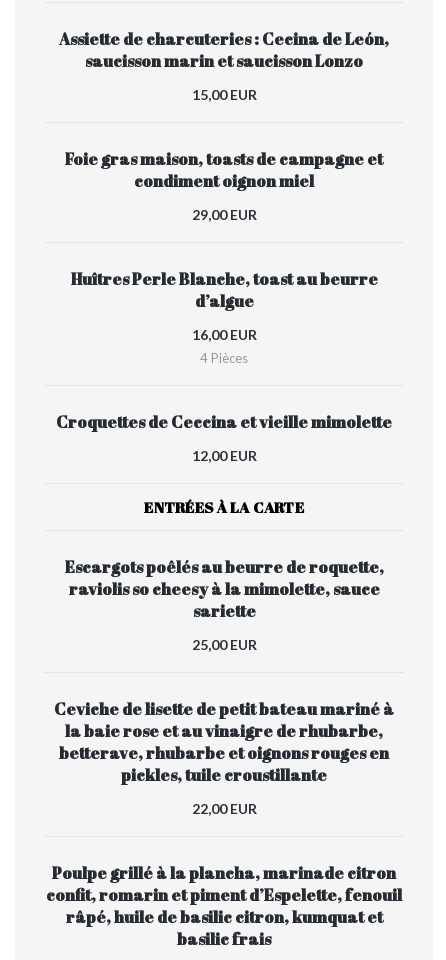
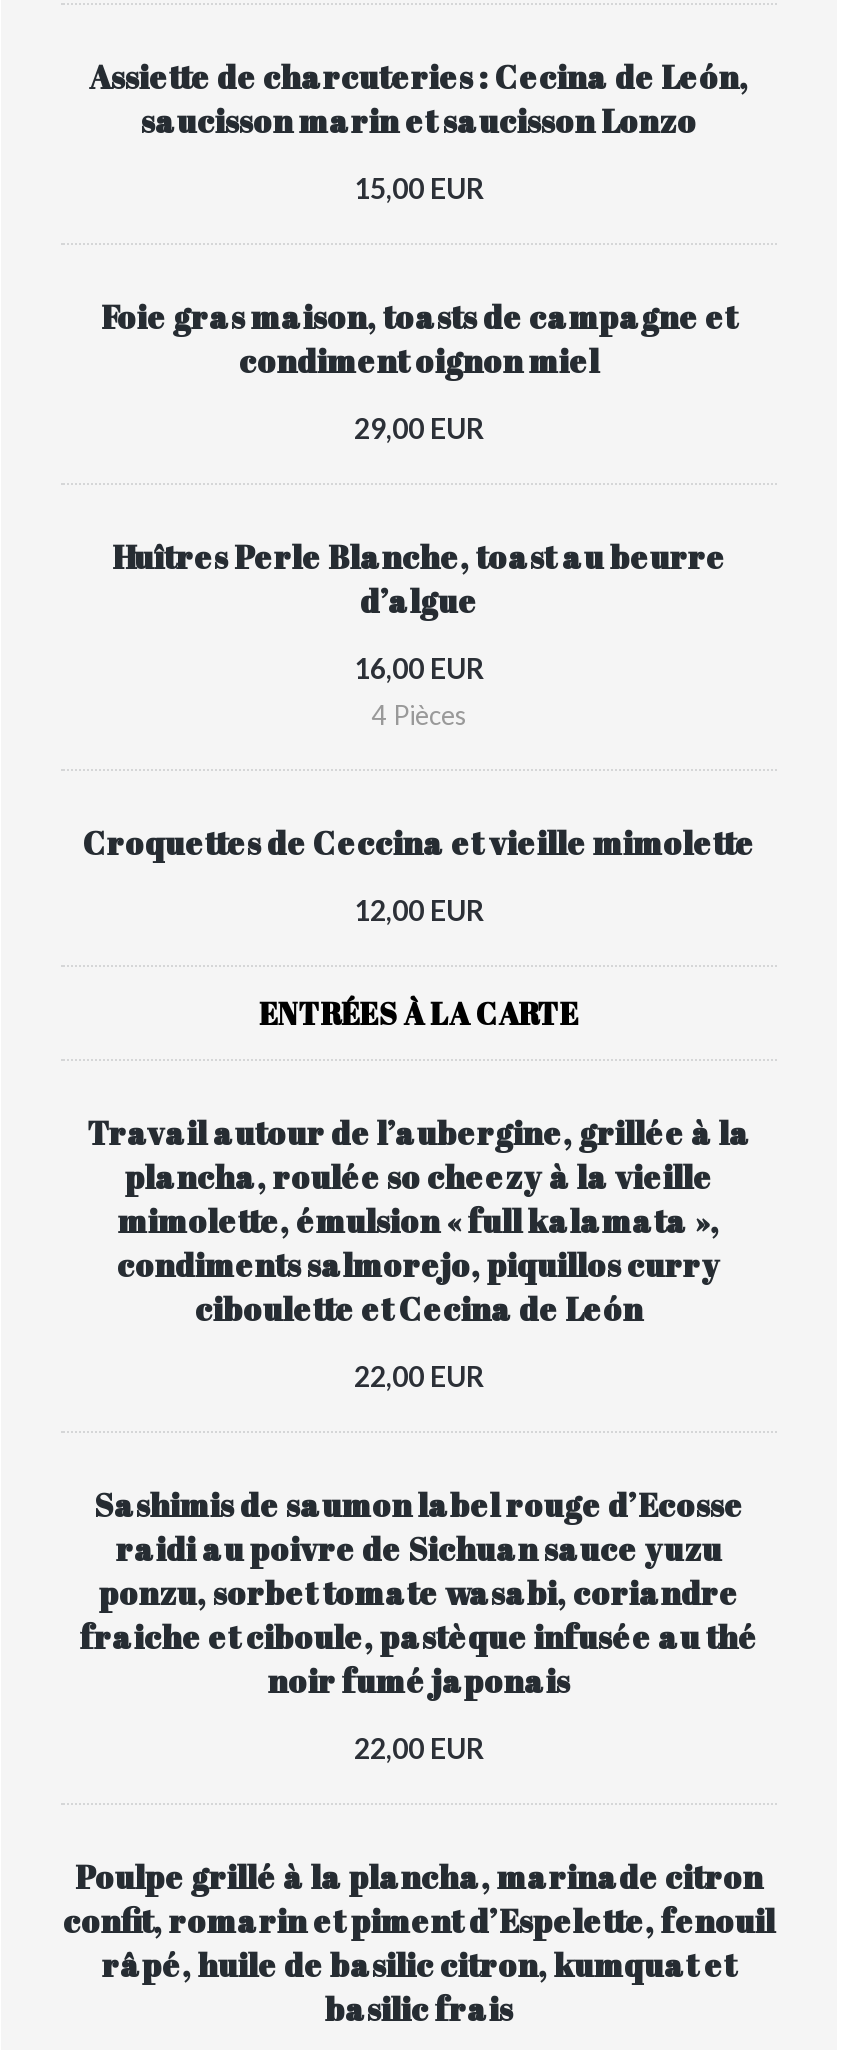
[64,556,383,622] Escargots poêlés au beurre de roquette, | raviolis so cheesy à la mimolette, sauce | sariette -> [87,1111,751,1331] Travail autour de l’aubergine, grillée à la | plancha, roulée so cheezy à la vieille | mimolette, émulsion « full kalamata », | condiments salmorejo, piquillos curry | ciboulette et Cecina de León
[191,636,256,653] 25,00 EUR -> [354,1359,484,1393] 22,00 EUR
[54,698,394,786] Ceviche de lisette de petit bateau mariné à | la baie rose et au vinaigre de rhubarbe, | betterave, rhubarbe et oignons rouges en | pickles, tuile croustillante -> [80,1483,758,1703] Sashimis de saumon label rouge d’Ecosse | raidi au poivre de Sichuan sauce yuzu | ponzu, sorbet tomate wasabi, coriandre | fraiche et ciboule, pastèque infusée au thé | noir fumé japonais

